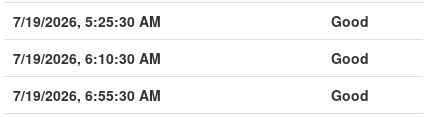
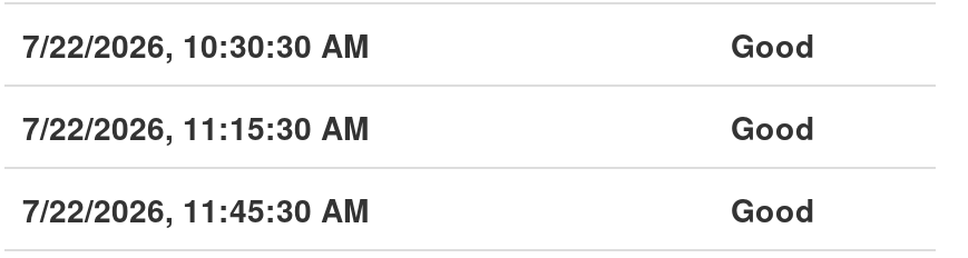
[13,11,161,31] 7/19/2026, 5:25:30 AM -> [22,22,370,67] 7/22/2026, 10:30:30 AM
[13,48,161,68] 7/19/2026, 6:10:30 AM -> [22,105,370,149] 7/22/2026, 11:15:30 AM
[13,85,161,105] 7/19/2026, 6:55:30 AM -> [22,187,370,231] 7/22/2026, 11:45:30 AM

